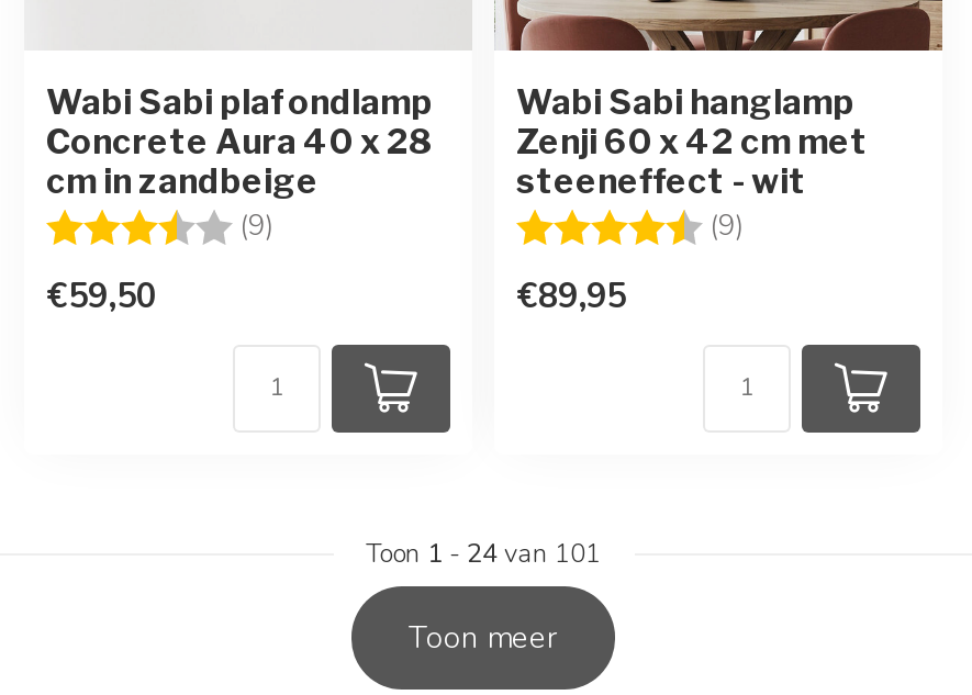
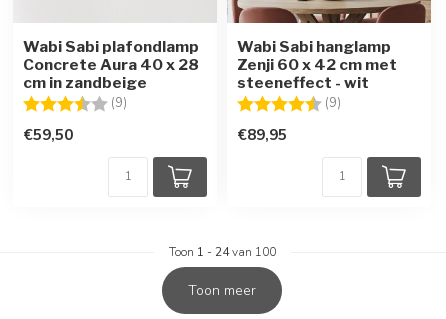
[366,536,601,571] Toon 1 - 24 van 101 -> [168,244,275,260] Toon 1 - 24 van 100

